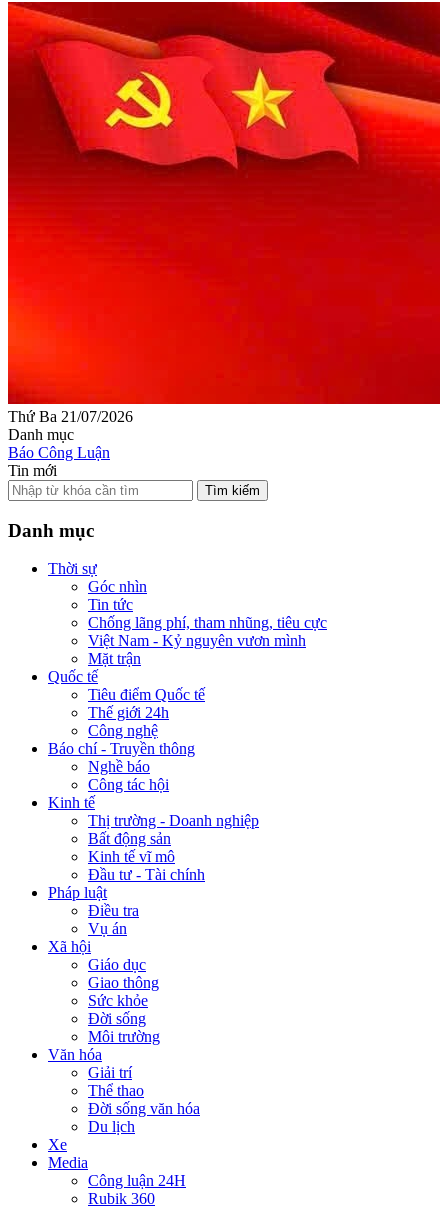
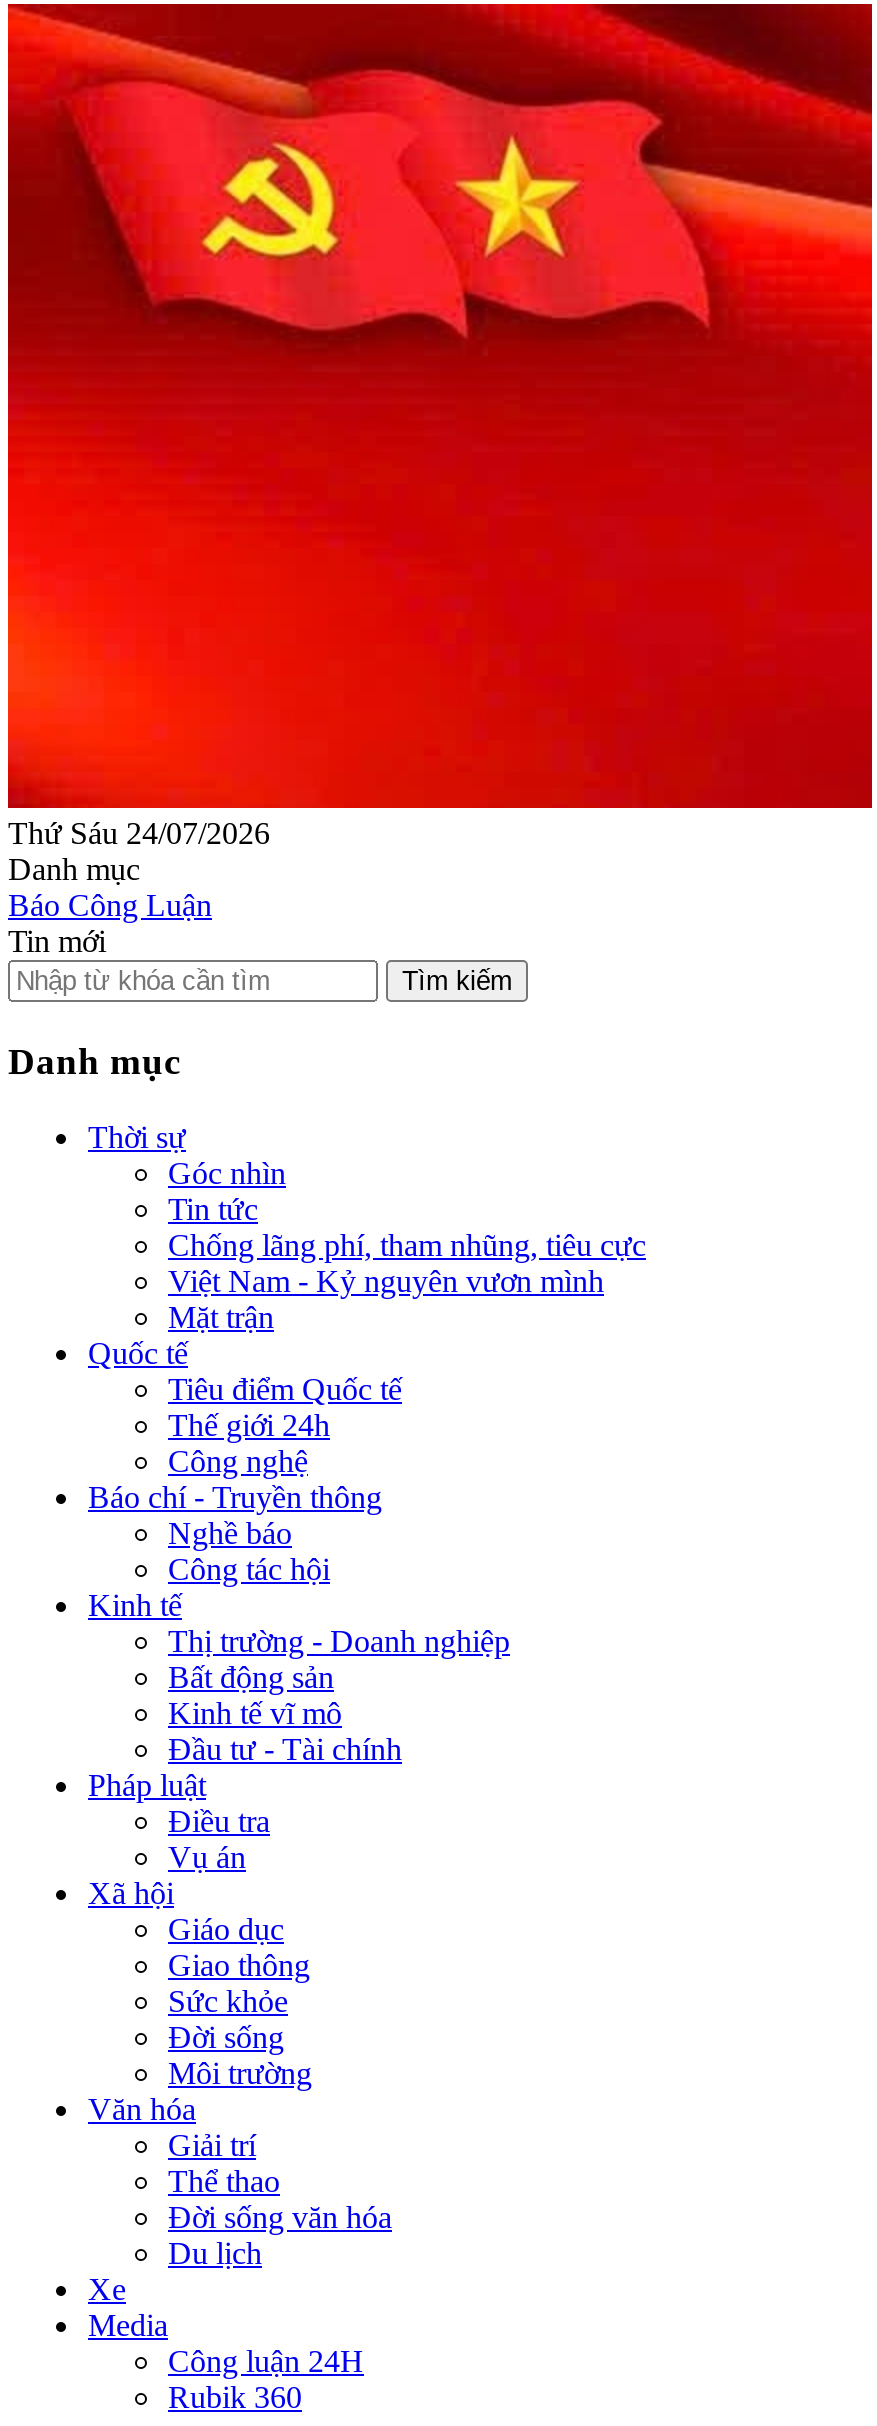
[8,408,133,425] Thứ Ba 21/07/2026 -> [8,816,270,850] Thứ Sáu 24/07/2026

